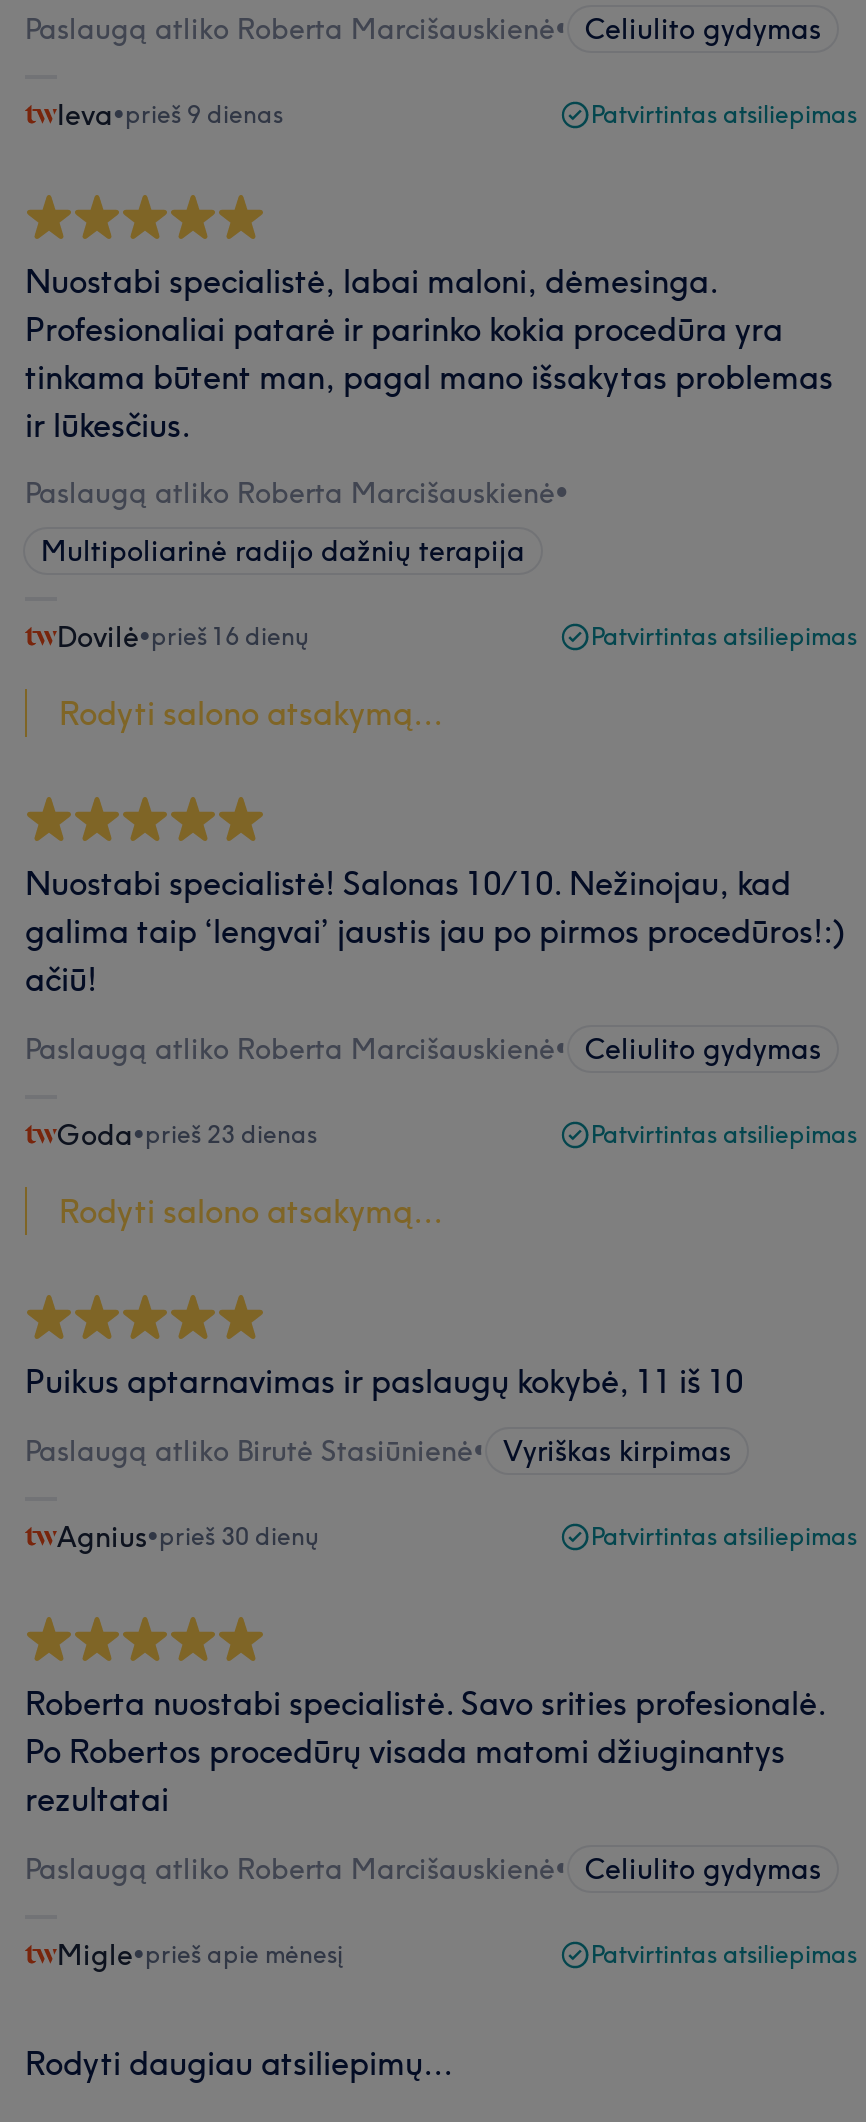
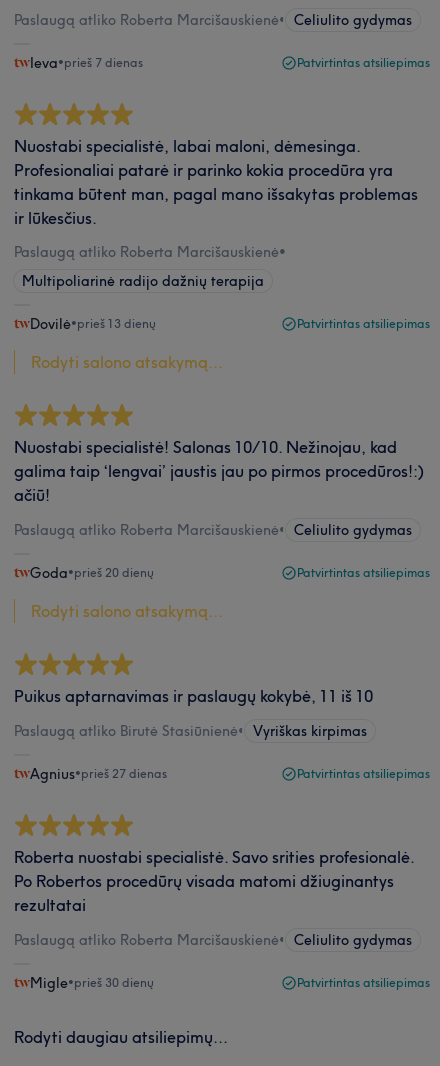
[57,97,283,133] Ieva•prieš 9 dienas -> [30,54,143,72] Ieva•prieš 7 dienas
[57,619,309,655] Dovilė•prieš 16 dienų -> [30,315,156,333] Dovilė•prieš 13 dienų
[57,1117,317,1153] Goda•prieš 23 dienas -> [30,564,154,582] Goda•prieš 20 dienų
[57,1519,319,1555] Agnius•prieš 30 dienų -> [30,765,167,783] Agnius•prieš 27 dienas
[57,1937,343,1973] Migle•prieš apie mėnesį -> [30,974,154,992] Migle•prieš 30 dienų

